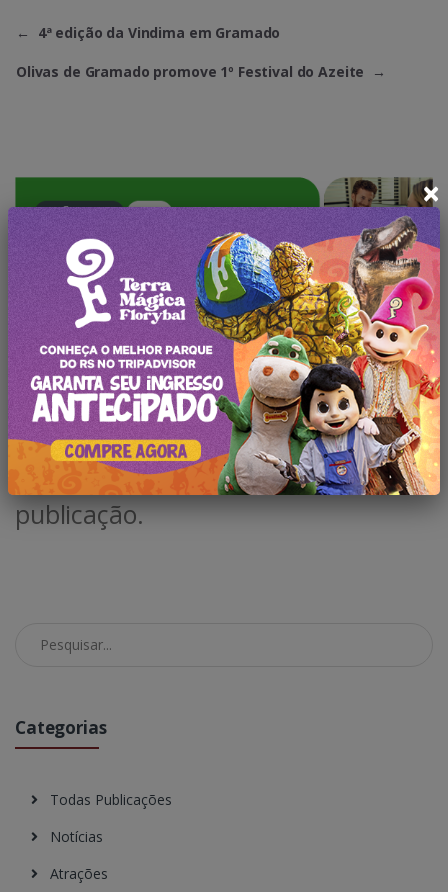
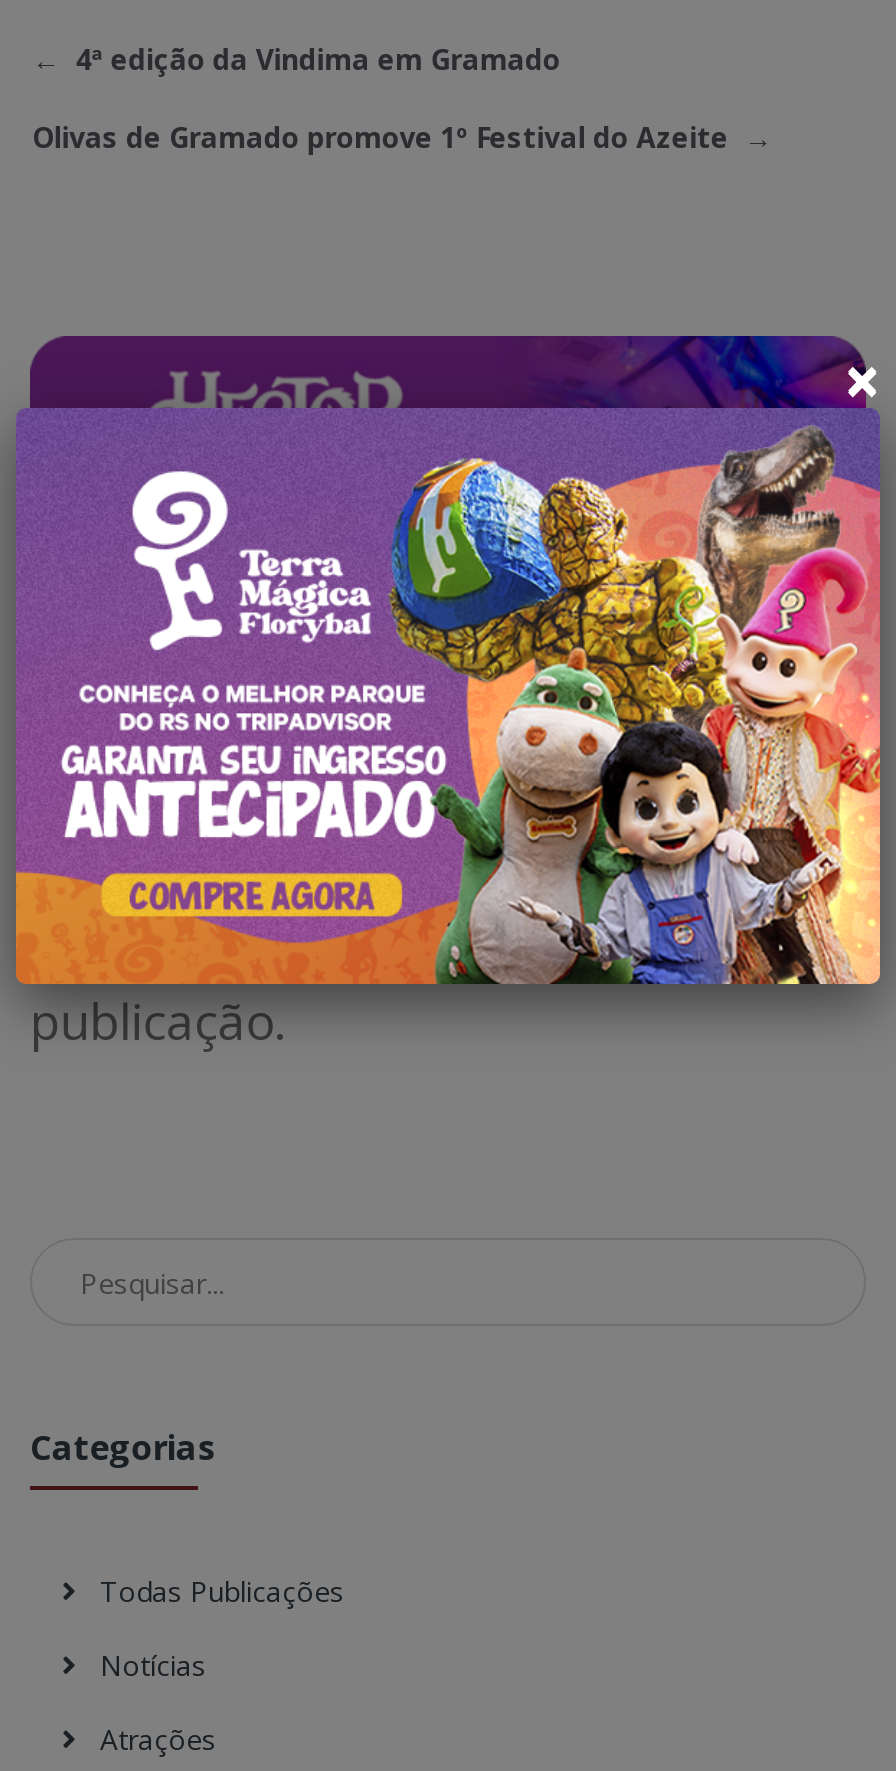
[15,171,419,207] [image] -> [30,334,838,410] [image]

